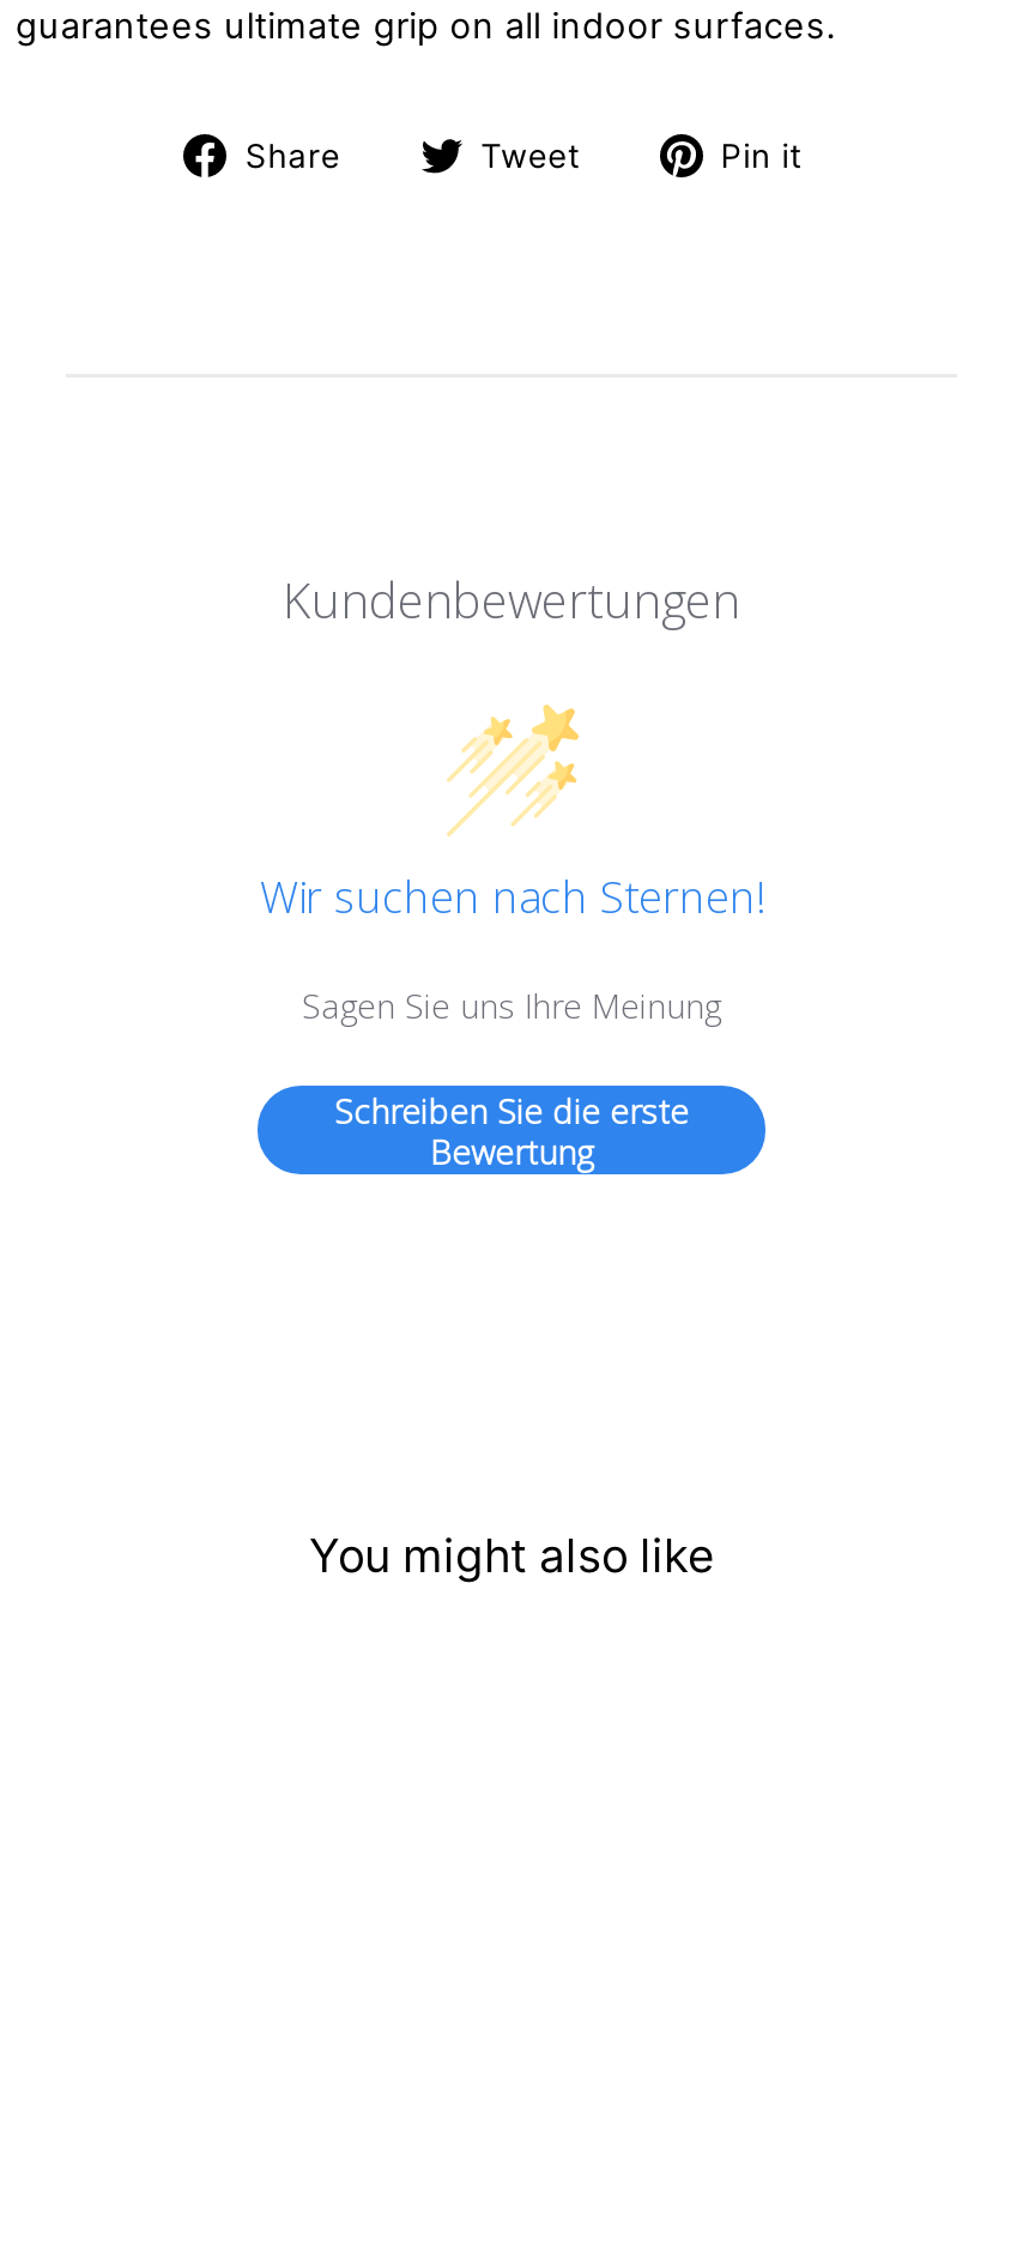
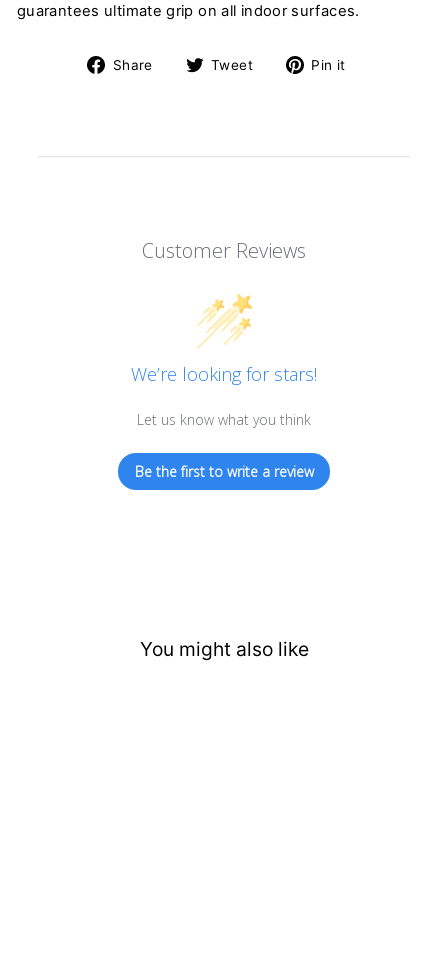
[283,569,740,634] Kundenbewertungen -> [142,237,306,264] Customer Reviews
[260,869,763,926] Wir suchen nach Sternen! -> [131,362,317,386] We’re looking for stars!
[302,984,721,1029] Sagen Sie uns Ihre Meinung -> [137,410,311,429] Let us know what you think
[334,1088,689,1174] Schreiben Sie die erste | Bewertung -> [134,462,313,481] Be the first to write a review

